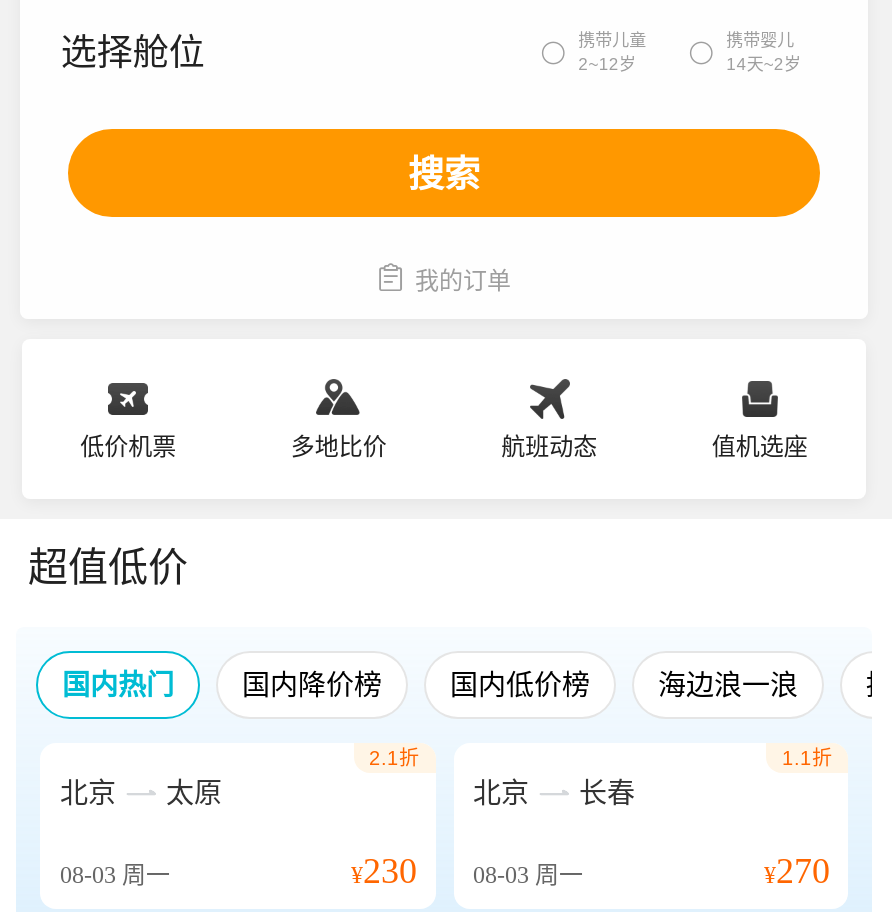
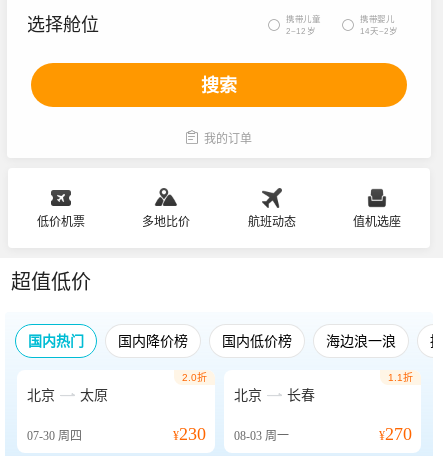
[369,747,419,769] 2.1折 -> [181,372,206,383] 2.0折
[60,861,170,889] 08-03周一 -> [27,429,82,443] 07-30周四

